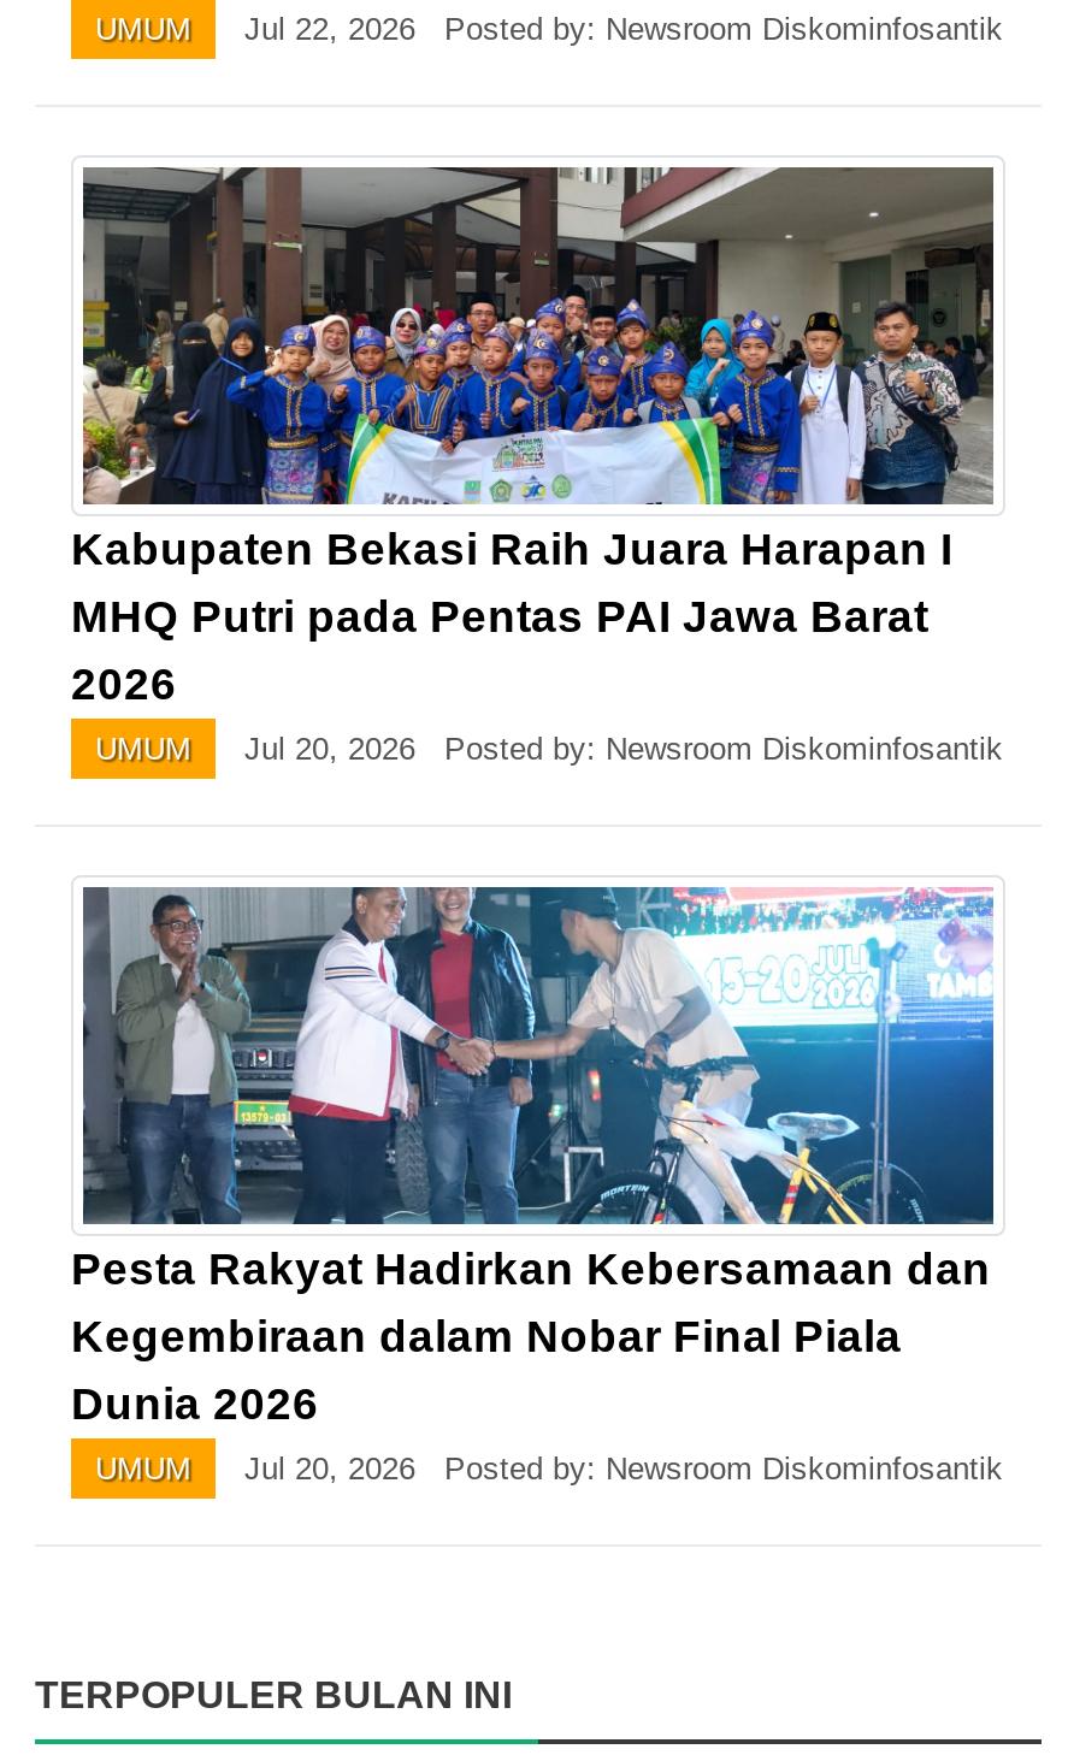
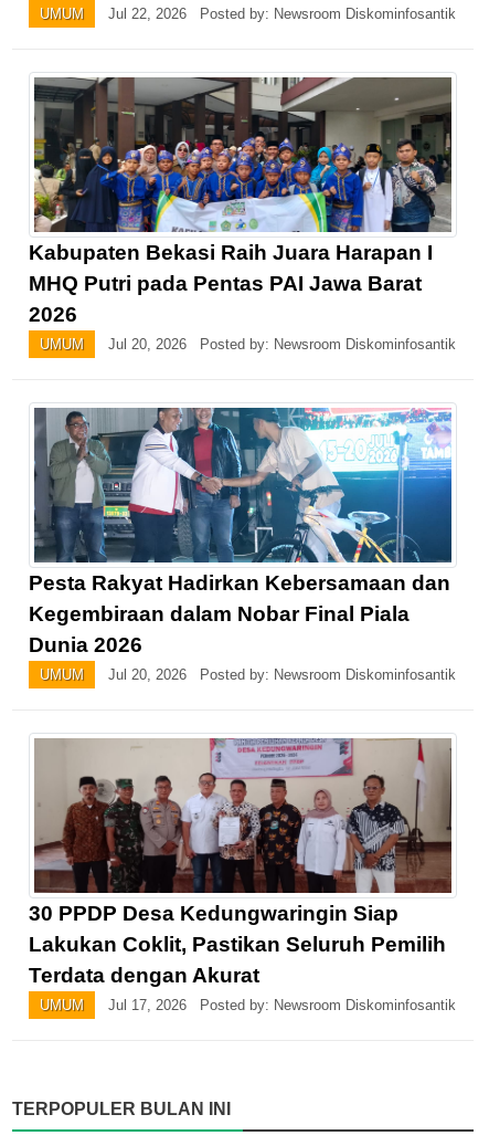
none -> [29,737,456,1014] [image] | 30 PPDP Desa Kedungwaringin Siap | Lakukan Coklit, Pastikan Seluruh Pemilih | Terdata dengan Akurat | UMUM | Jul 17, 2026 Posted by: Newsroom Diskominfosantik

